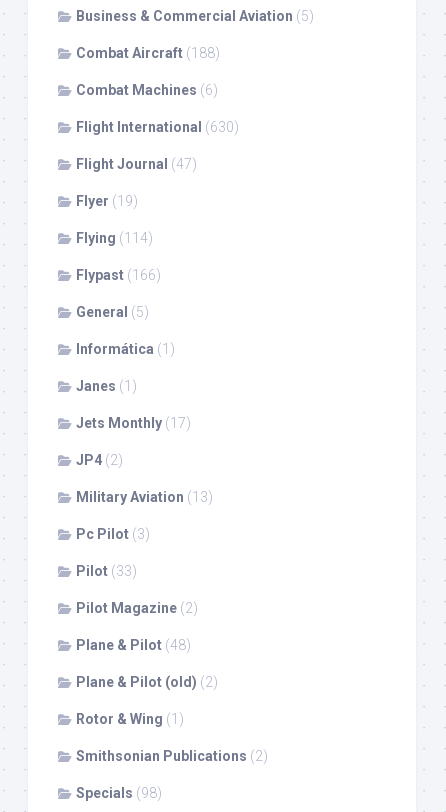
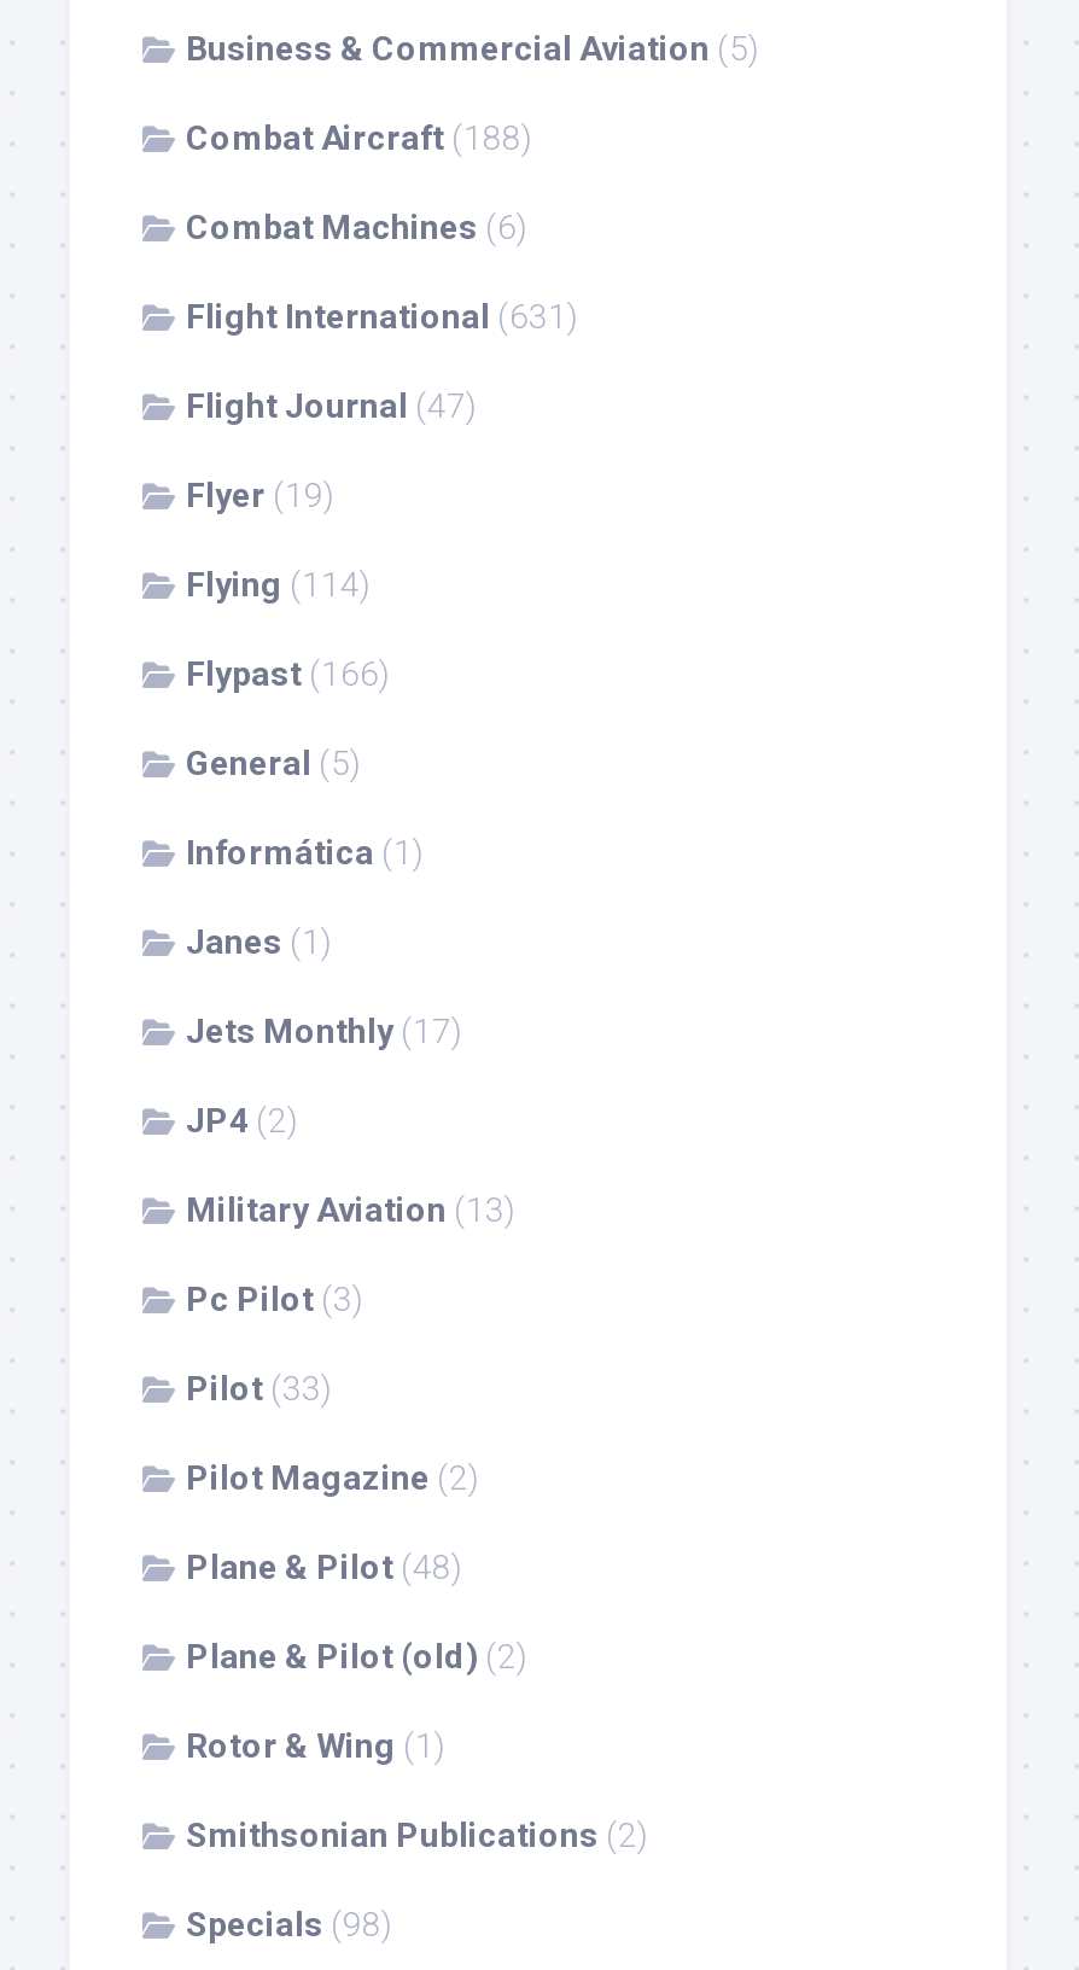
[76,119,239,135] Flight International (630) -> [186,298,579,337] Flight International (631)

